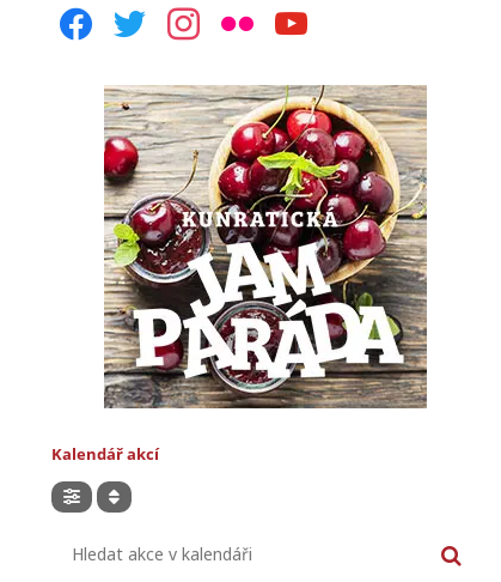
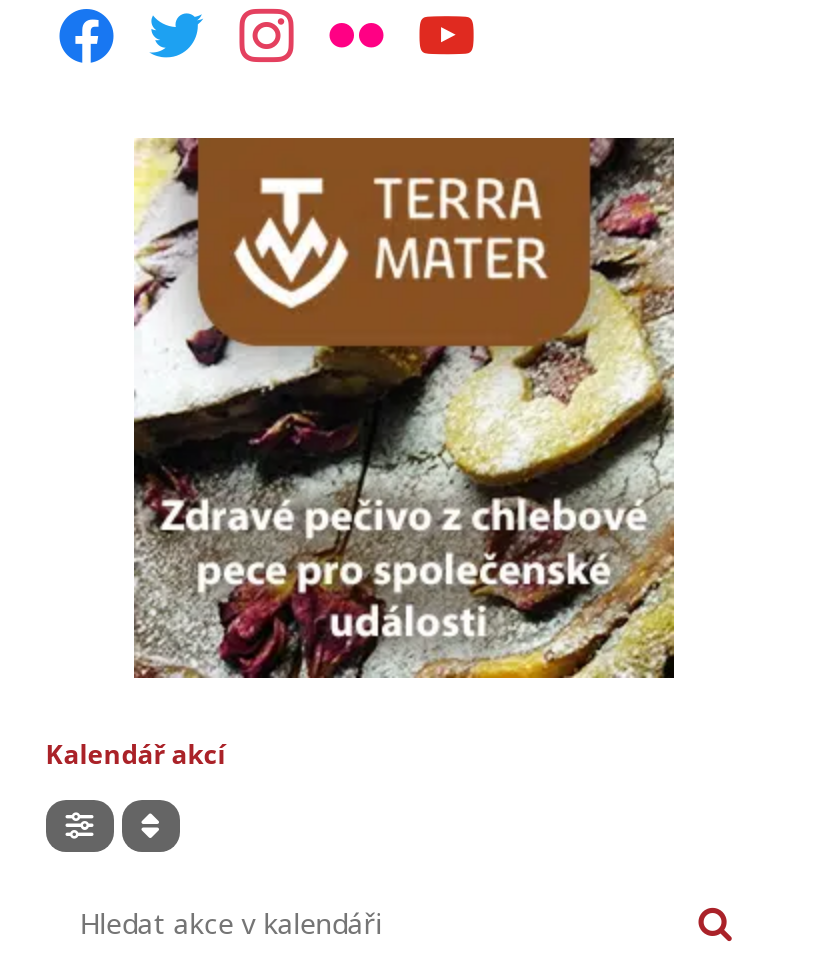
[103,85,428,410] [image] -> [132,137,676,681] [image]

